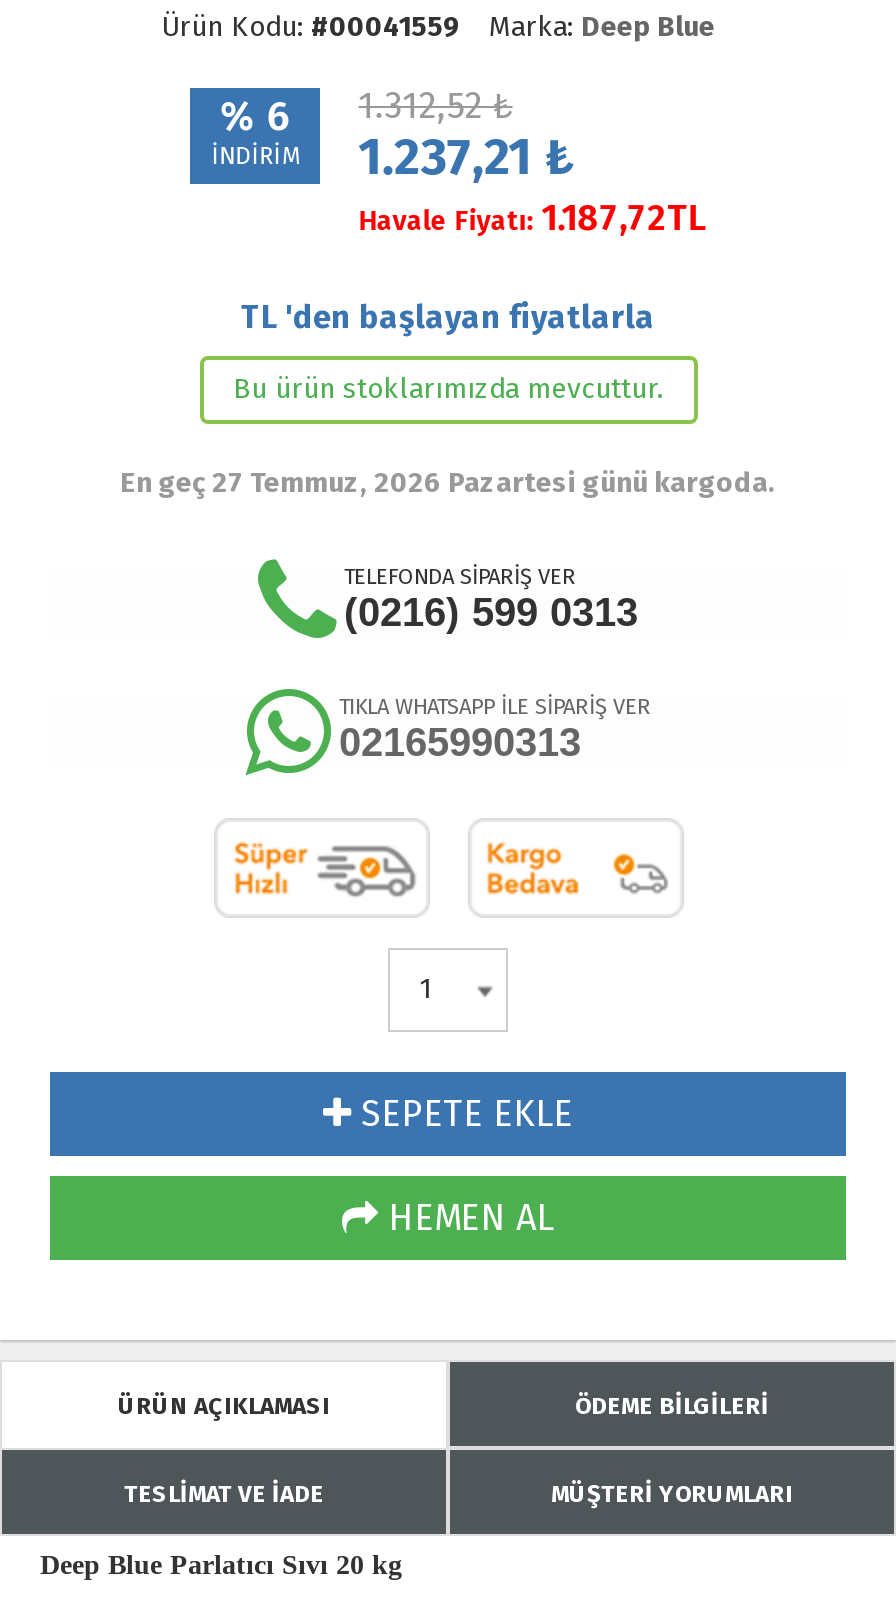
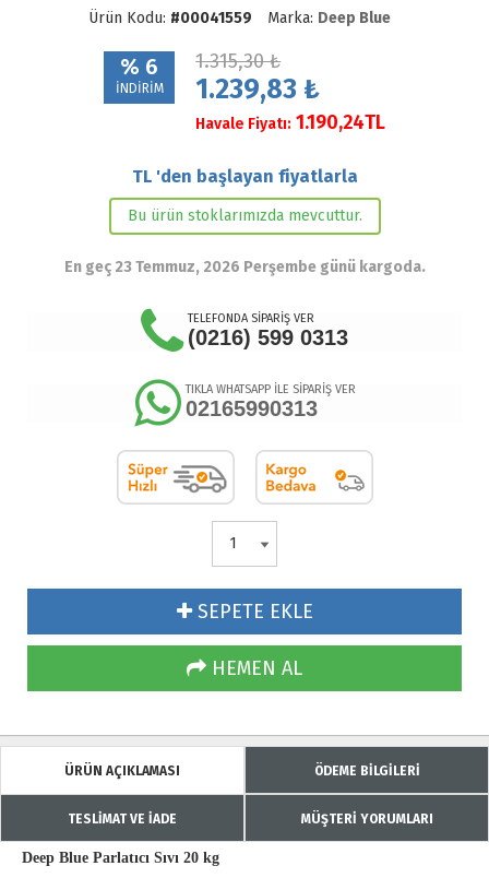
[220,84,512,140] % 6 1.312,52 ₺ -> [120,49,281,80] % 6 1.315,30 ₺
[358,128,574,188] 1.237,21 ₺ -> [196,73,320,106] 1.239,83 ₺
[358,196,706,240] Havale Fiyatı: 1.187,72TL -> [196,110,385,134] Havale Fiyatı: 1.190,24TL
[120,466,776,500] En geç 27 Temmuz, 2026 Pazartesi günü kargoda. -> [64,258,425,276] En geç 23 Temmuz, 2026 Perşembe günü kargoda.

